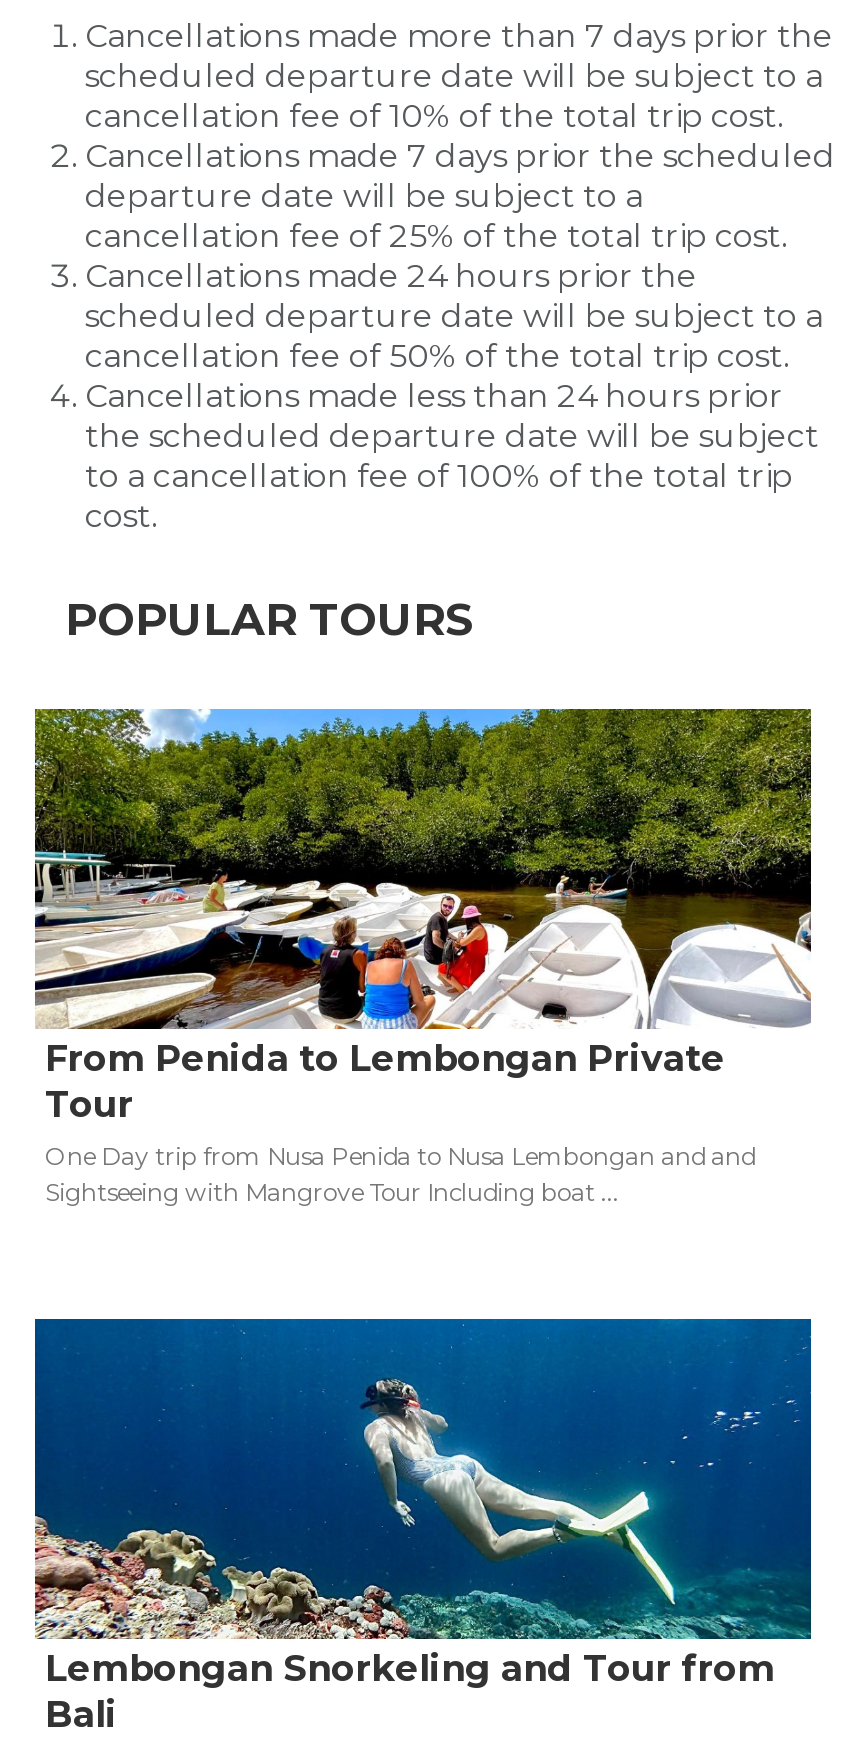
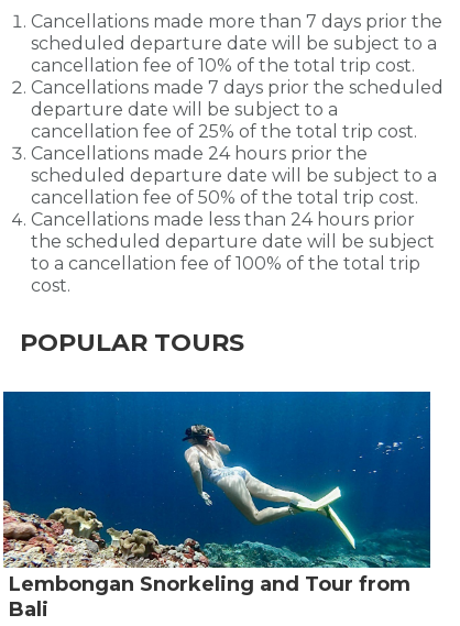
[33,707,813,1207] [image] | From Penida to Lembongan Private | Tour | One Day trip from Nusa Penida to Nusa Lembongan and and | Sightseeing with Mangrove Tour Including boat ... -> none

